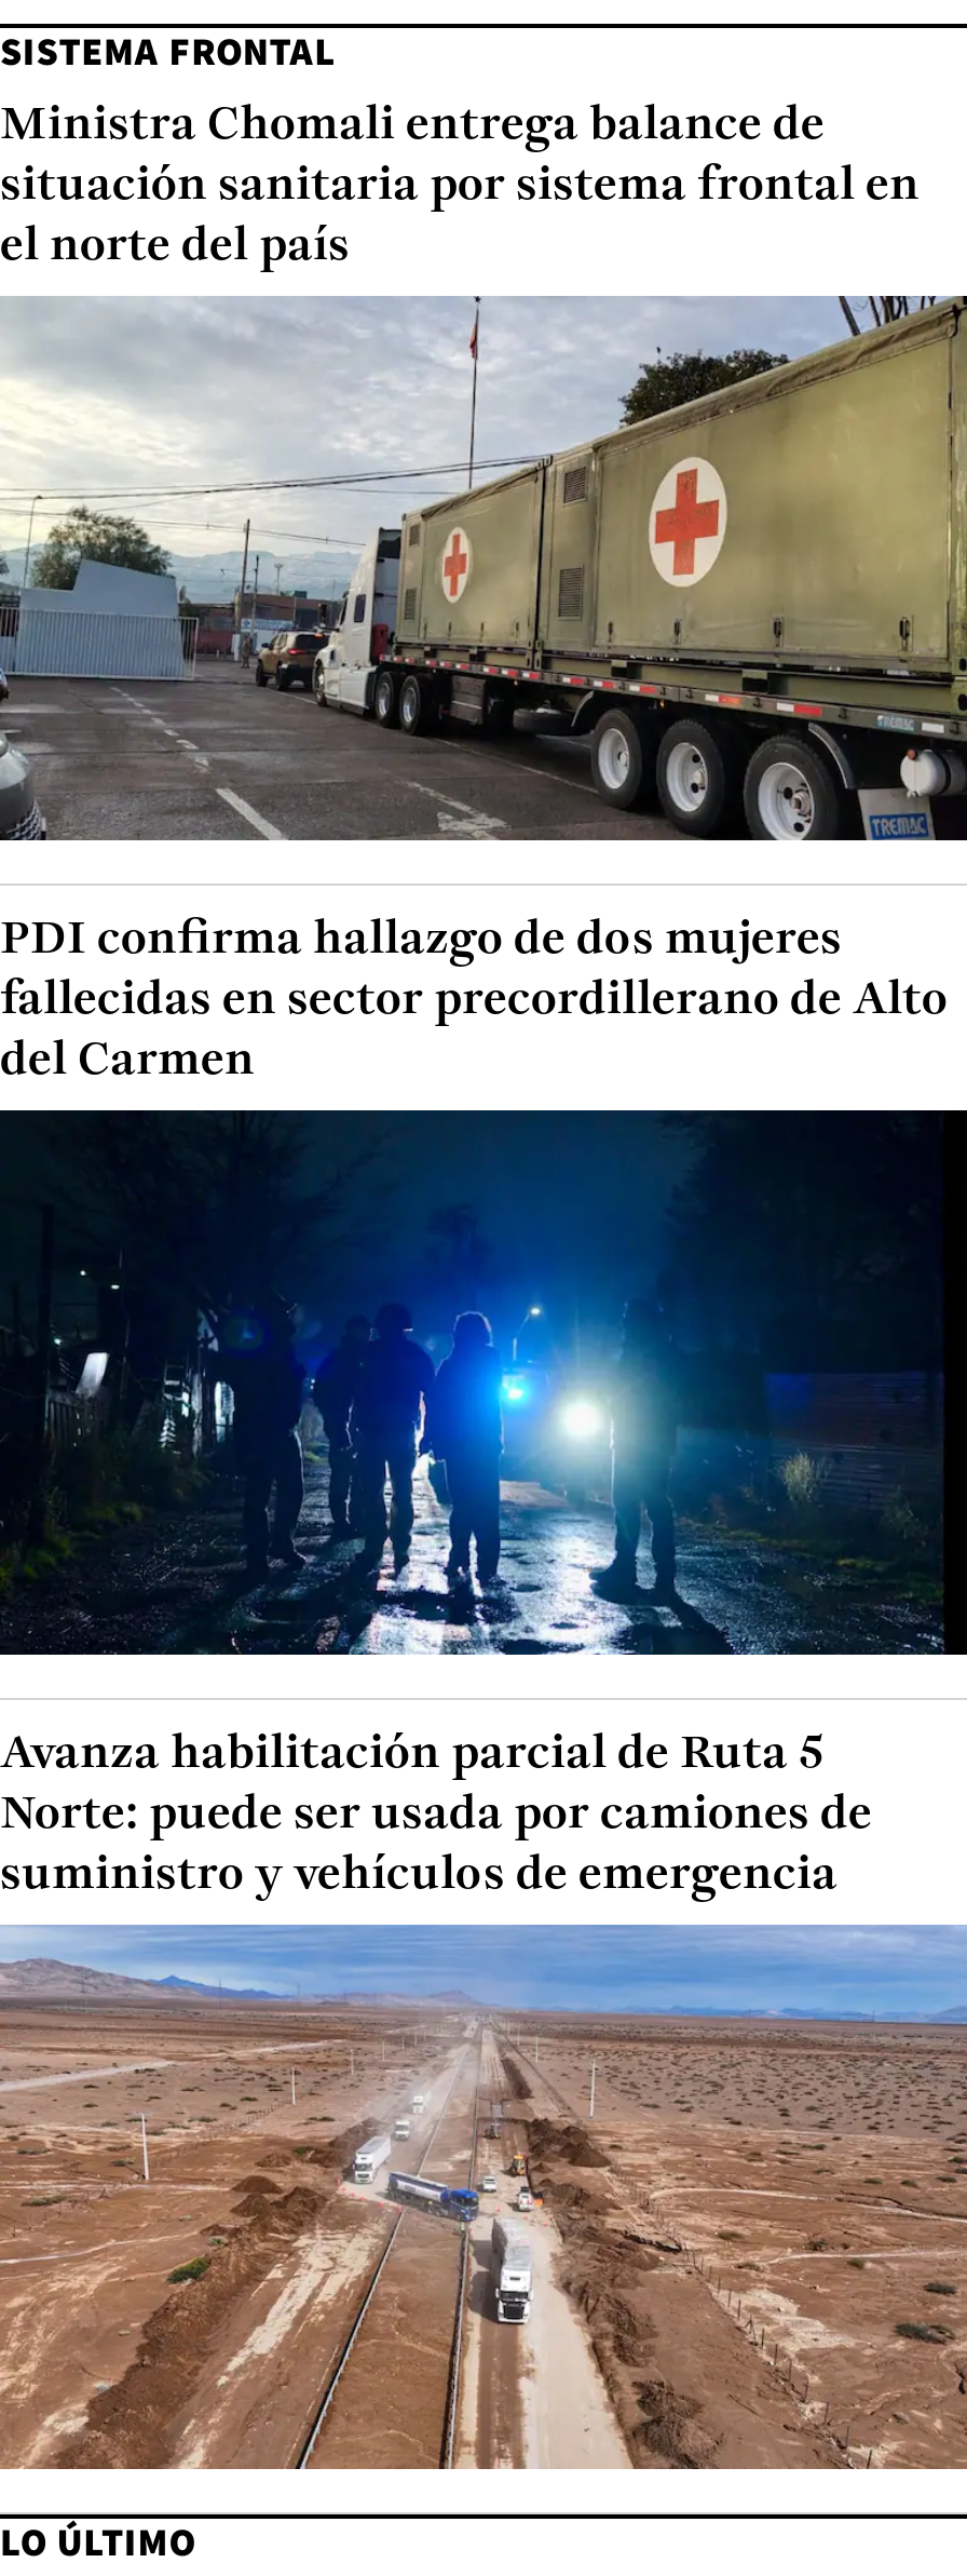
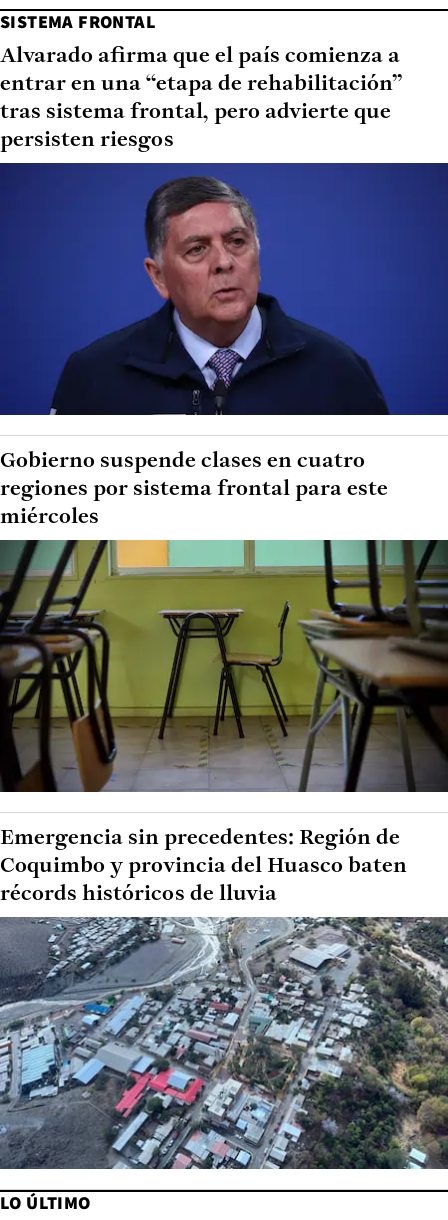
[0,101,920,272] Ministra Chomali entrega balance de | situación sanitaria por sistema frontal en | el norte del país -> [0,45,403,152] Alvarado afirma que el país comienza a | entrar en una “etapa de rehabilitación” | tras sistema frontal, pero advierte que | persisten riesgos
[0,294,961,1086] [image] | PDI confirma hallazgo de dos mujeres | fallecidas en sector precordillerano de Alto | del Carmen -> [0,162,445,529] [image] | Gobierno suspende clases en cuatro | regiones por sistema frontal para este | miércoles
[0,1108,961,1901] [image] | Avanza habilitación parcial de Ruta 5 | Norte: puede ser usada por camiones de | suministro y vehículos de emergencia -> [0,539,445,906] [image] | Emergencia sin precedentes: Región de | Coquimbo y provincia del Huasco baten | récords históricos de lluvia
[6,1925,961,2471] [image] -> [3,916,445,1170] [image]

